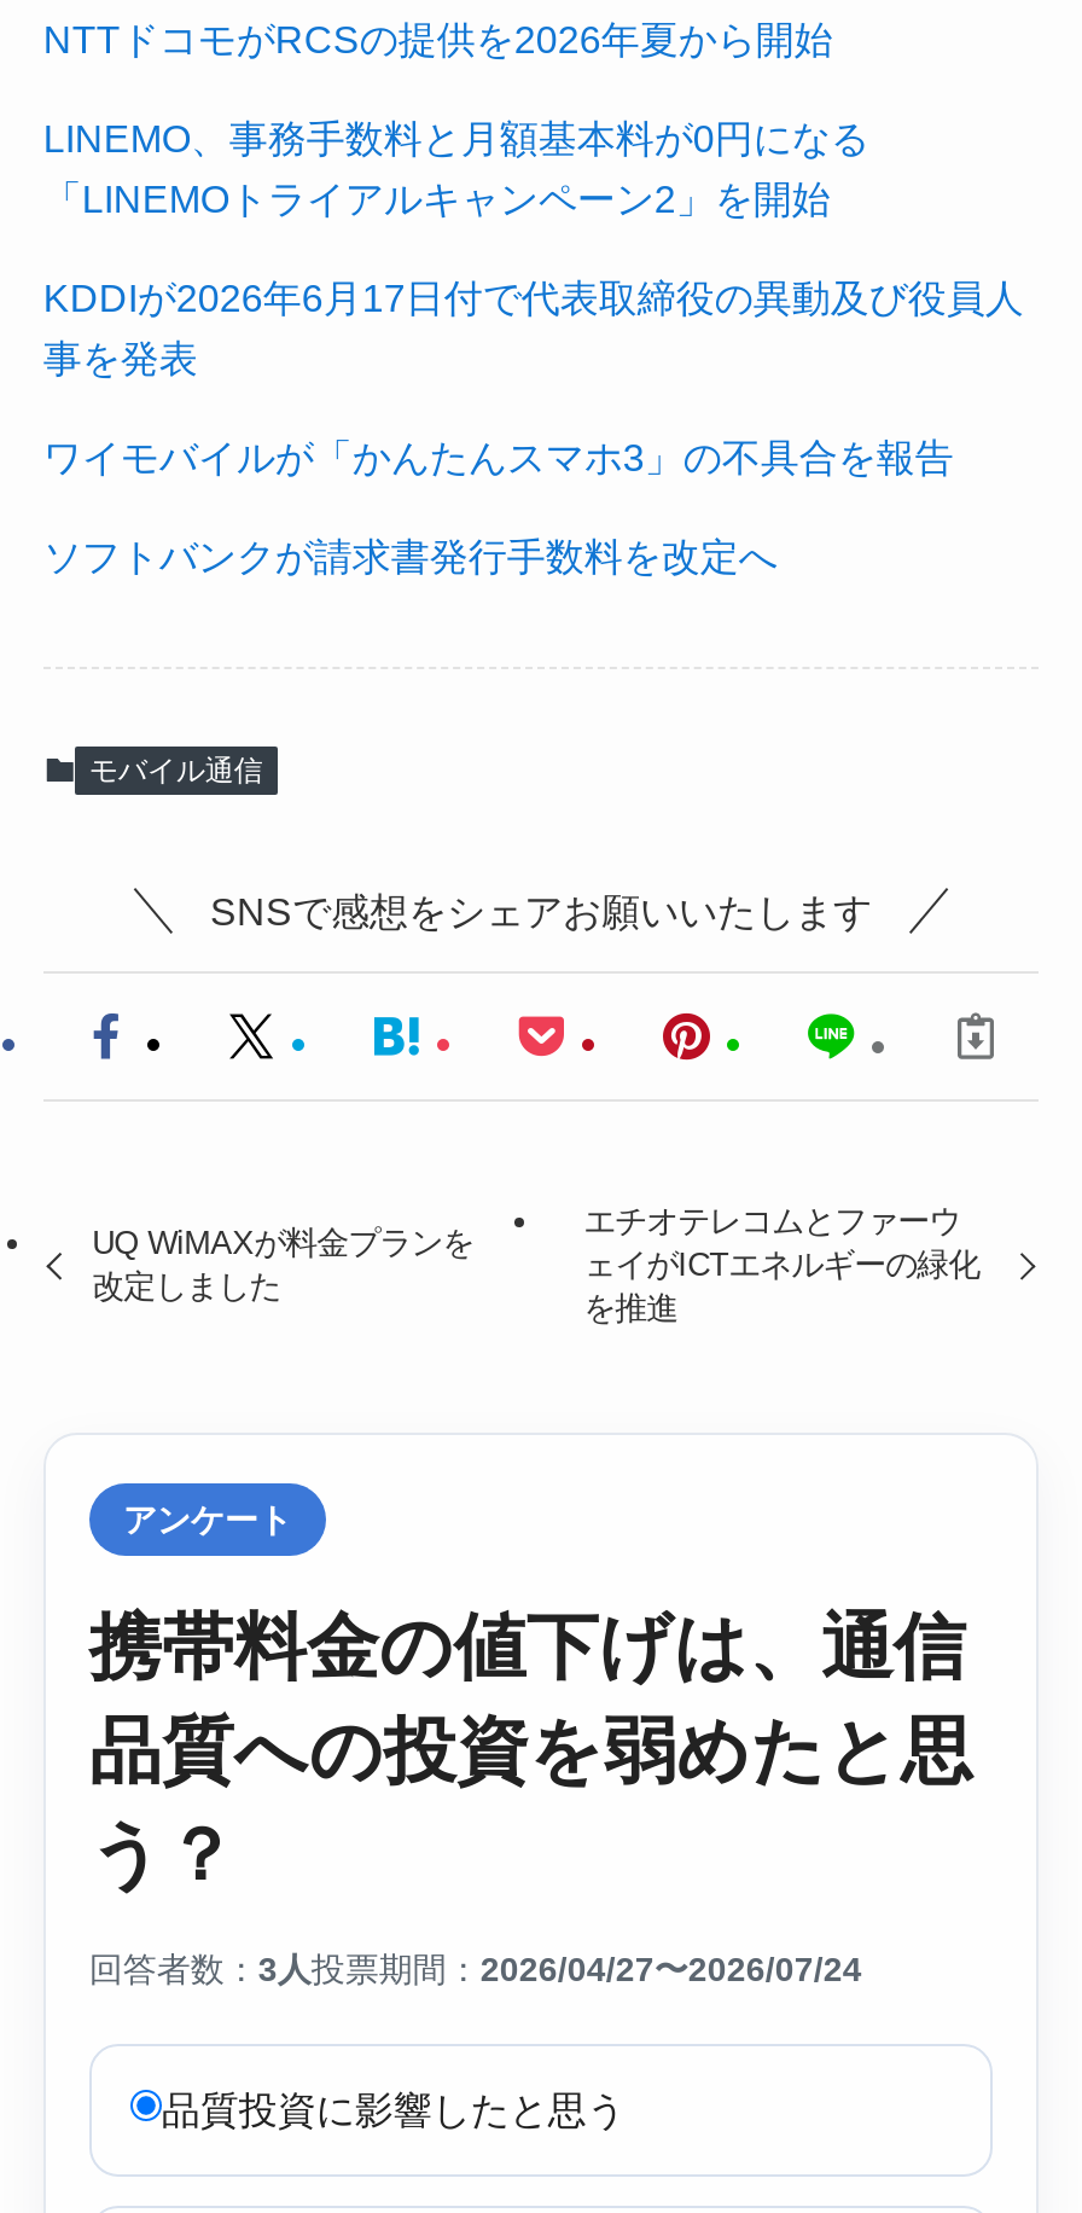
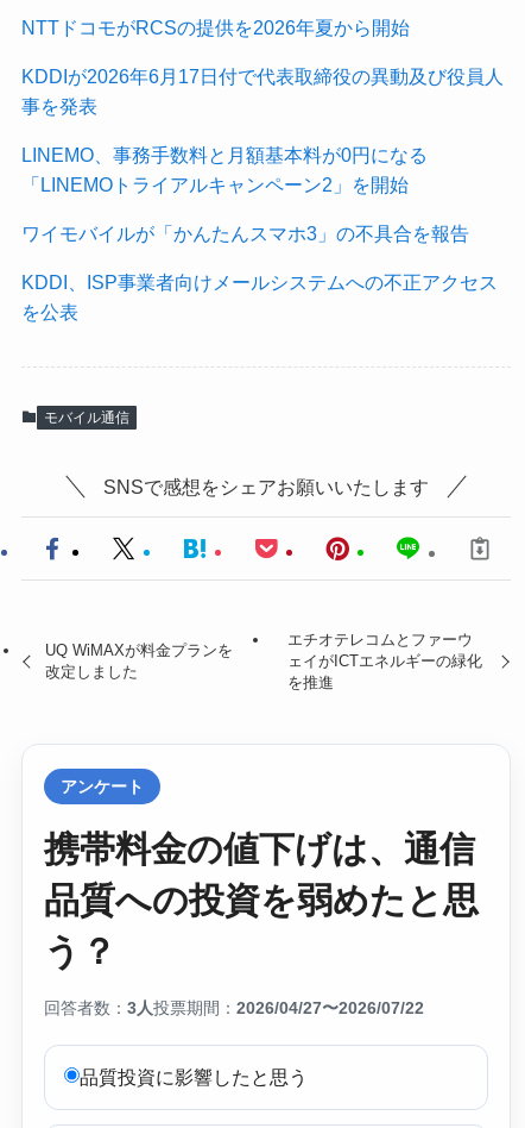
moved [43,116,869,220] -> [21,144,427,195]: LINEMO、事務手数料と月額基本料が0円になる | 「LINEMOトライアルキャンペーン2」を開始
moved [43,275,1024,379] -> [21,65,504,116]: KDDIが2026年6月17日付で代表取締役の異動及び役員人 | 事を発表
[43,534,777,578] ソフトバンクが請求書発行手数料を改定へ -> [21,272,498,323] KDDI、ISP事業者向けメールシステムへの不正アクセス | を公表
[89,1950,862,1989] 回答者数：3人投票期間：2026/04/27〜2026/07/24 -> [44,998,424,1017] 回答者数：3人投票期間：2026/04/27〜2026/07/22

